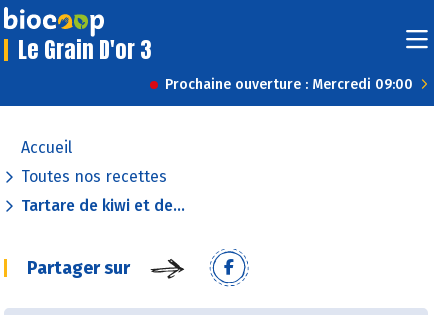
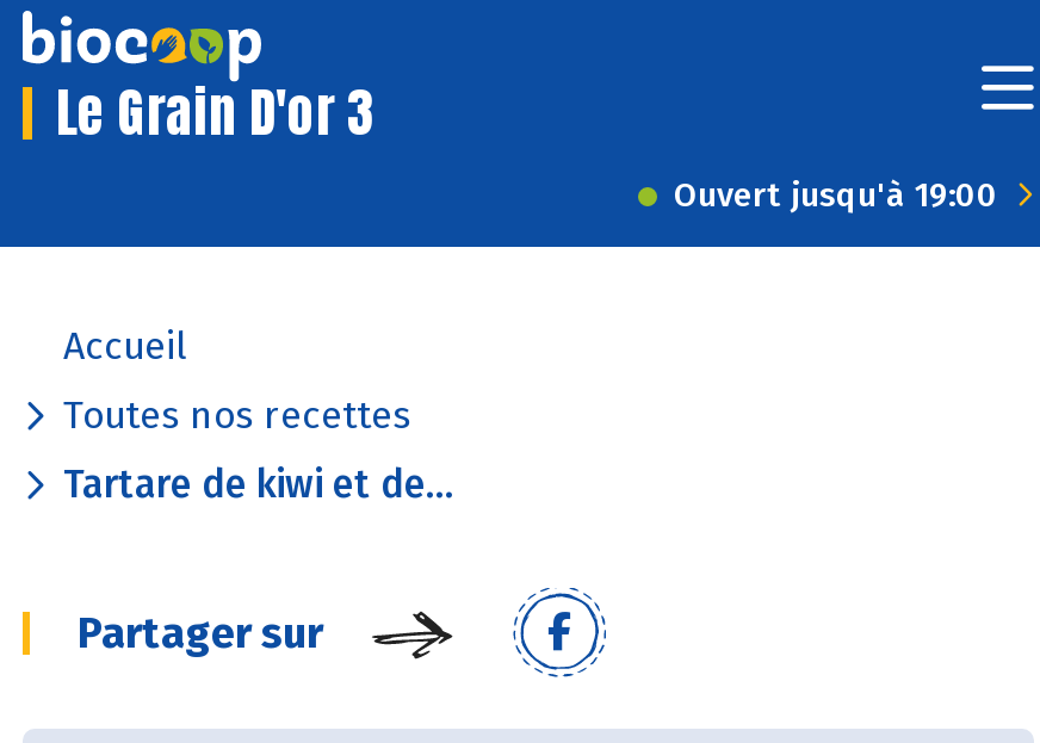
[165,76,413,93] Prochaine ouverture : Mercredi 09:00 -> [674,175,998,216] Ouvert jusqu'à 19:00

